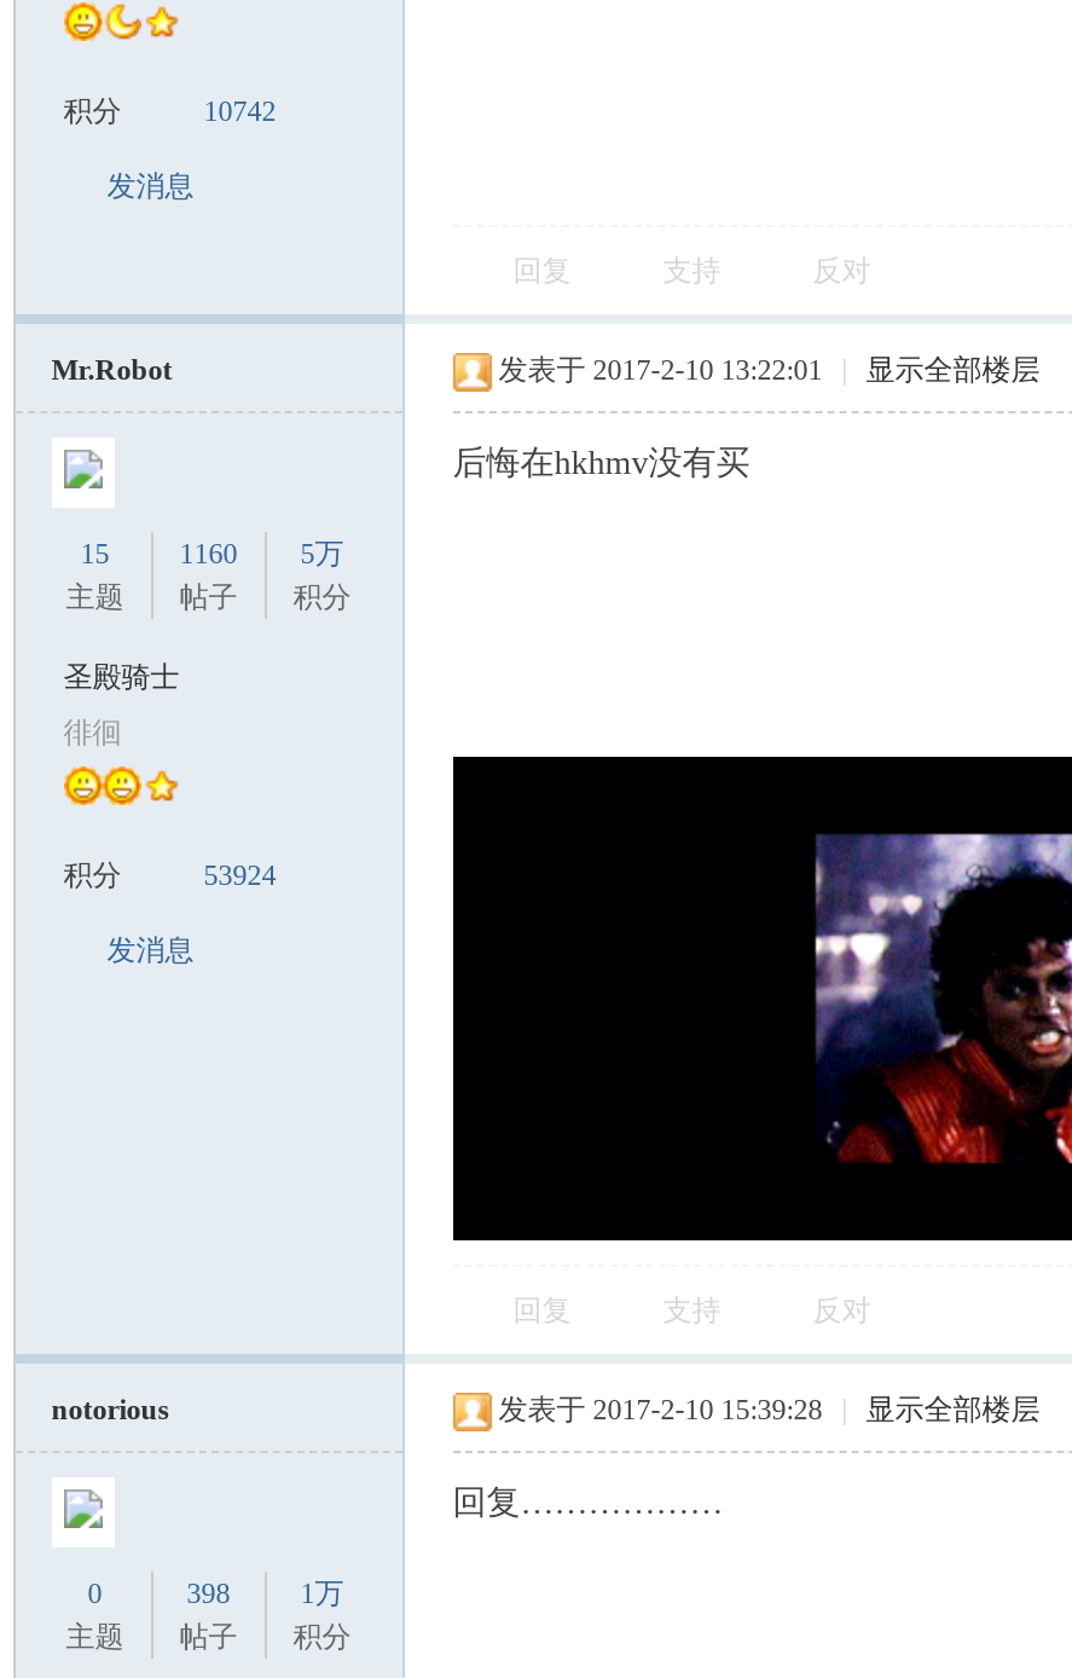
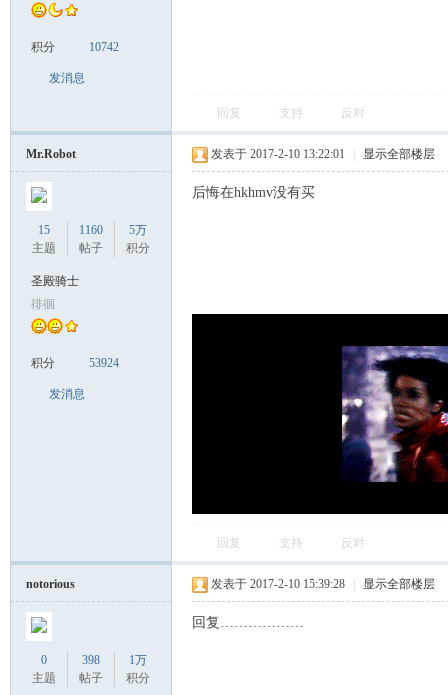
[813,832,1065,1165] [image] -> [341,346,445,483] [image]

